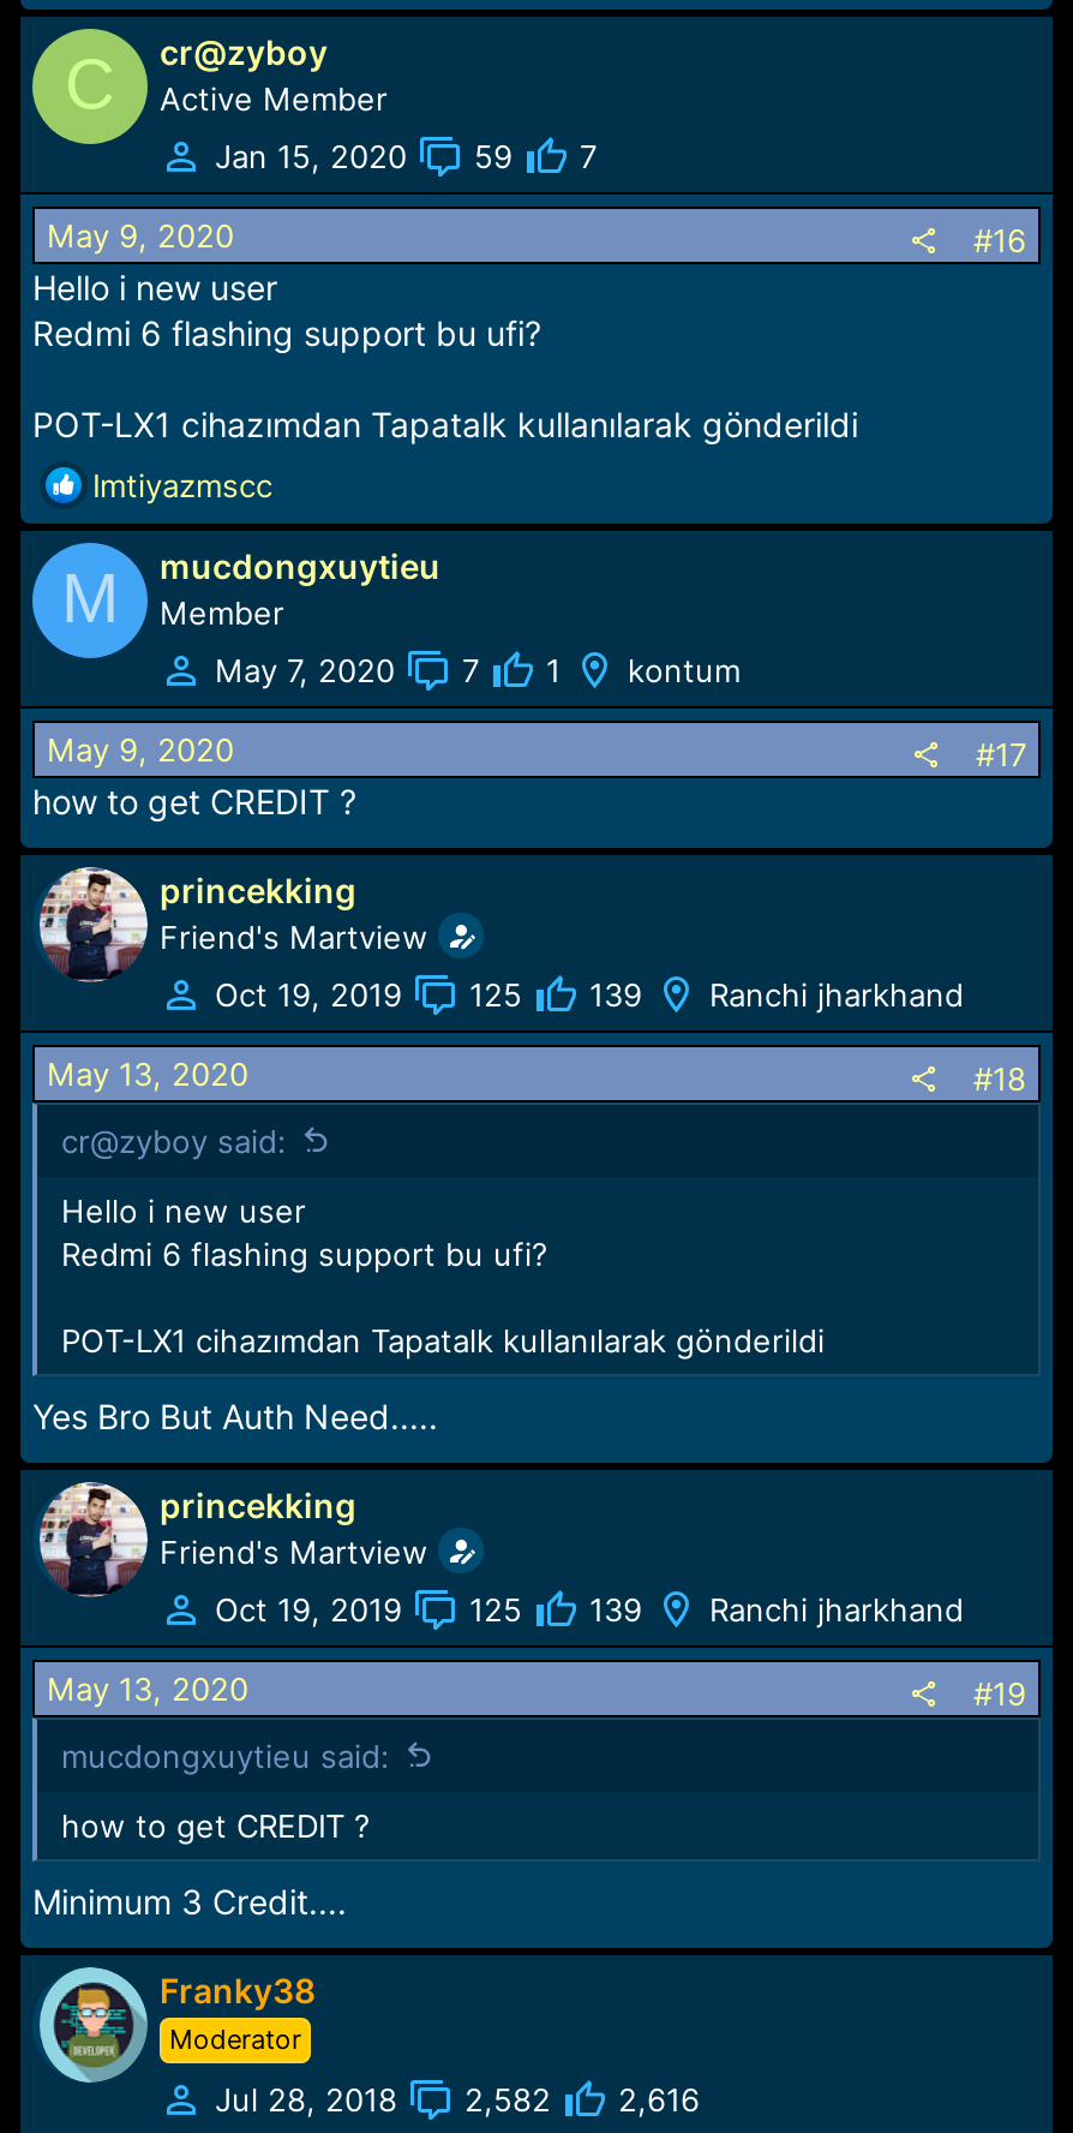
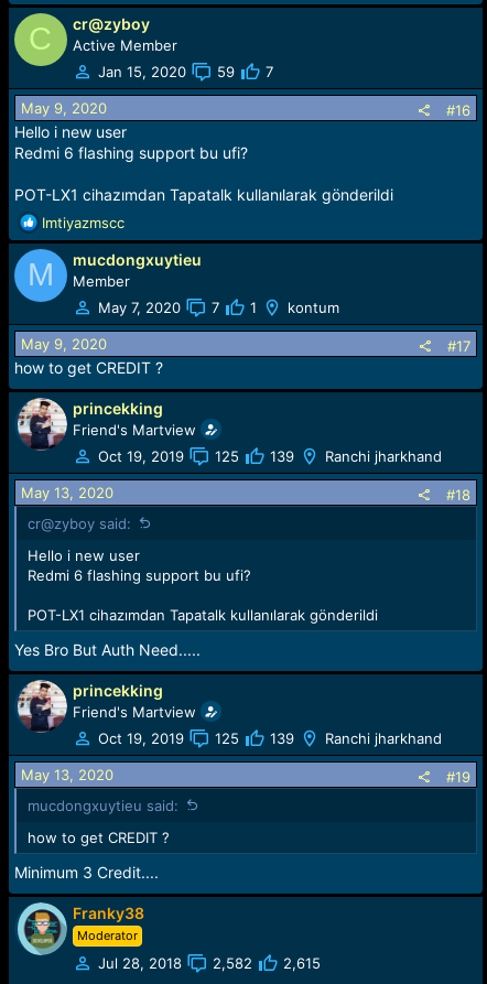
[215,2081,700,2120] Jul 28, 2018 2,582 2,616 -> [98,955,321,972] Jul 28, 2018 2,582 2,615

